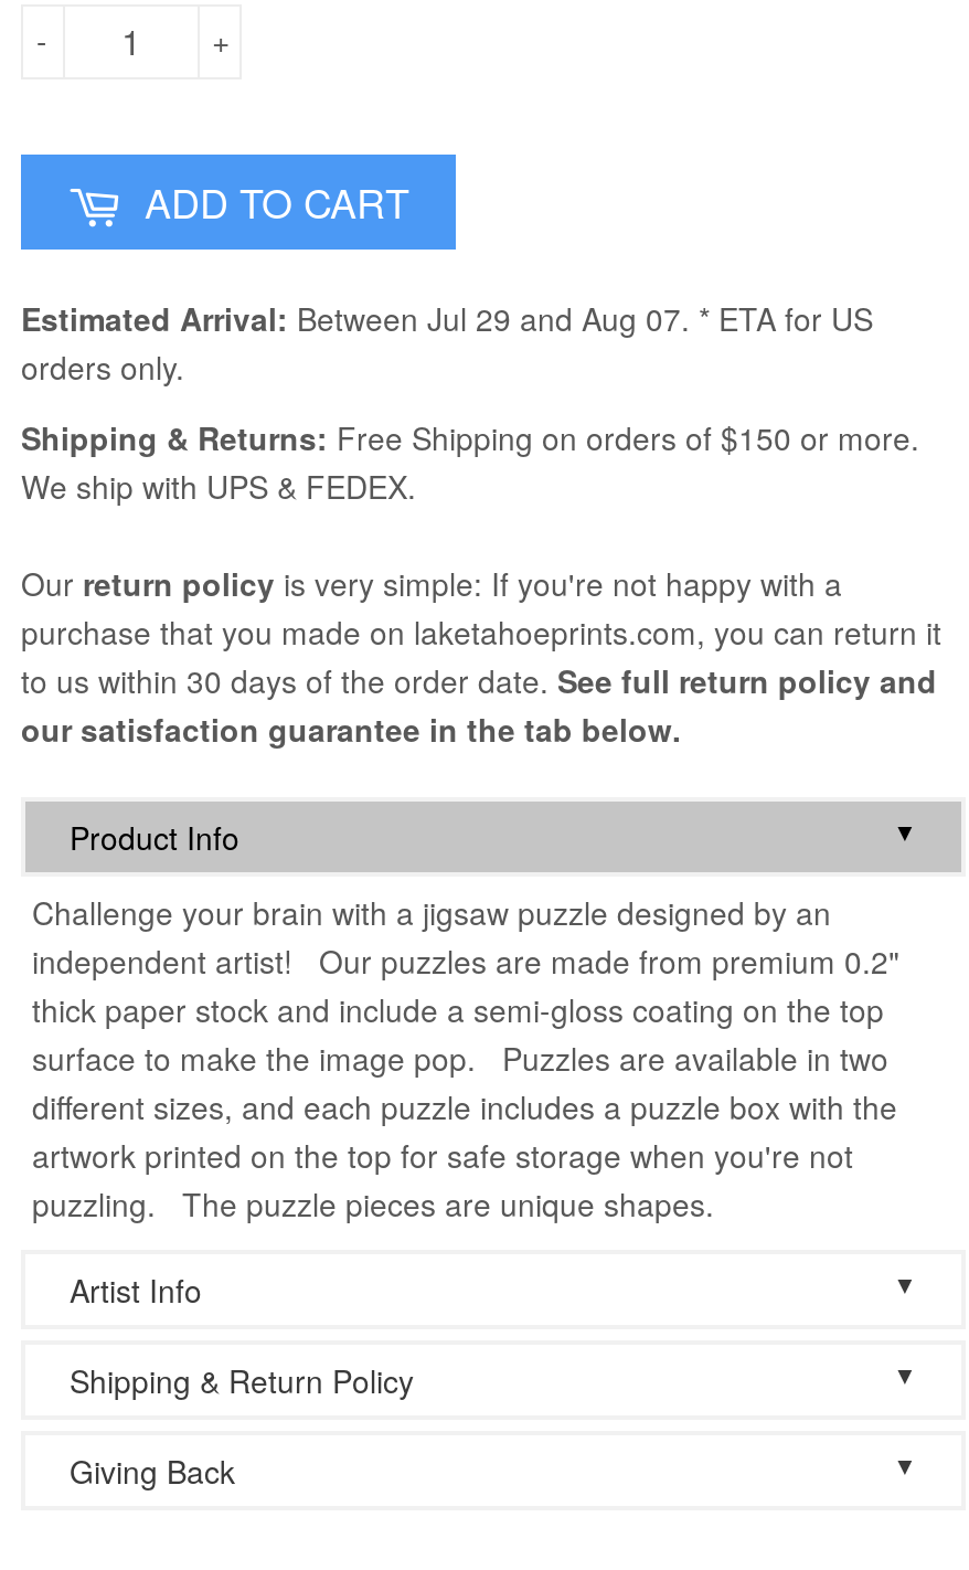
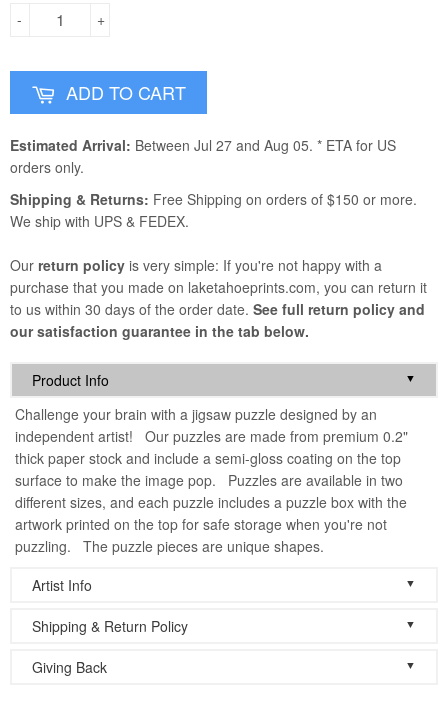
[21,295,873,339] Estimated Arrival: Between Jul 29 and Aug 07. * ETA for US -> [10,135,396,155] Estimated Arrival: Between Jul 27 and Aug 05. * ETA for US

